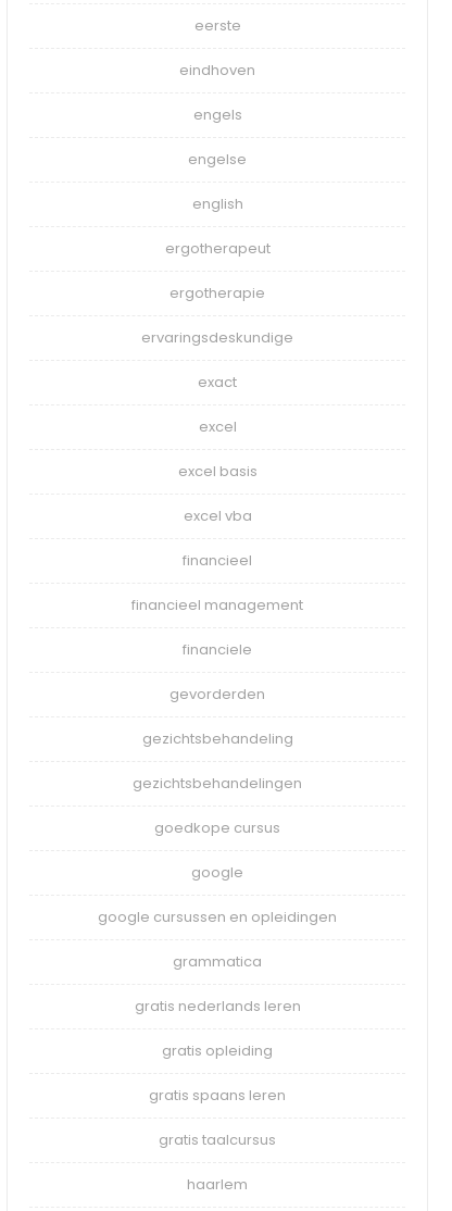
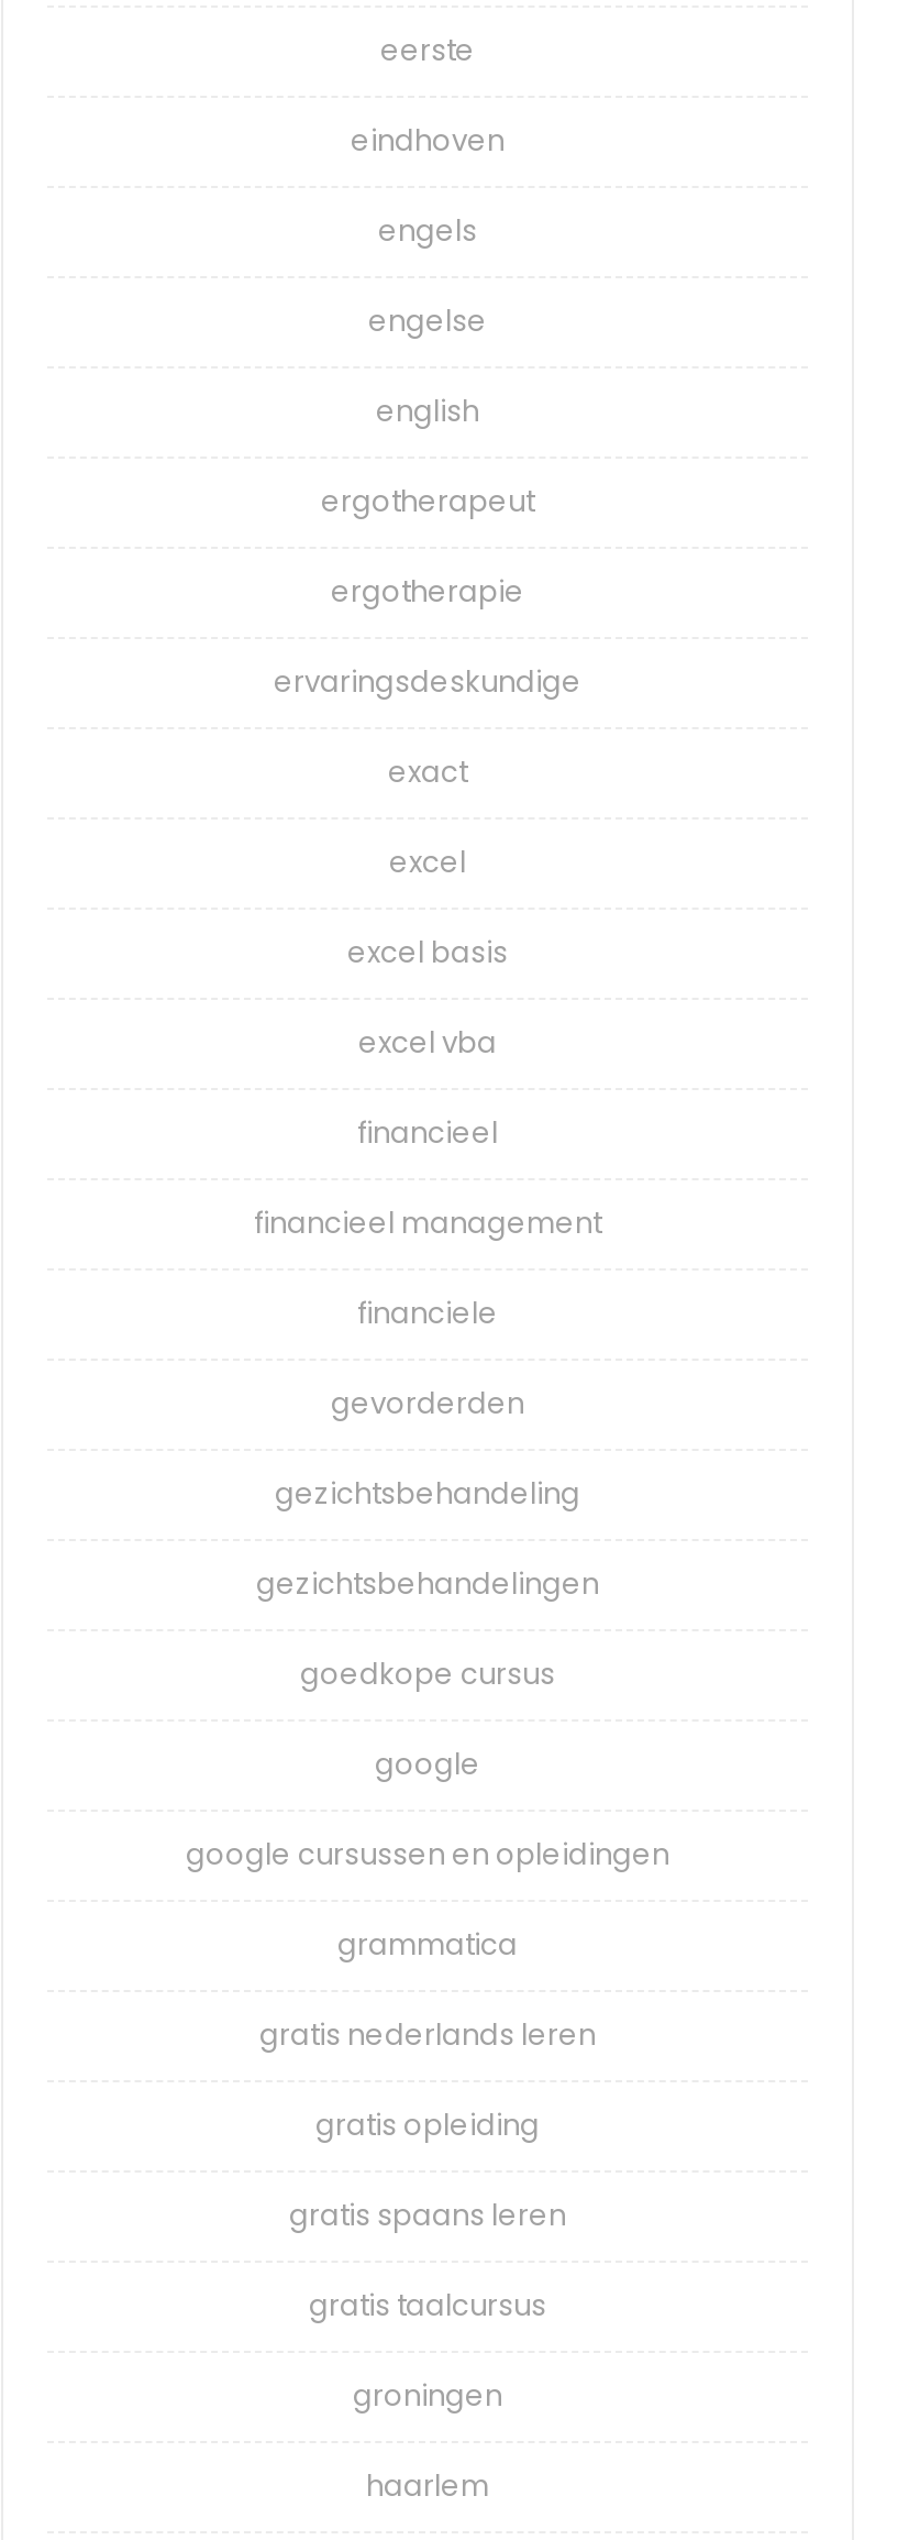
none -> [353,2375,502,2417] groningen

